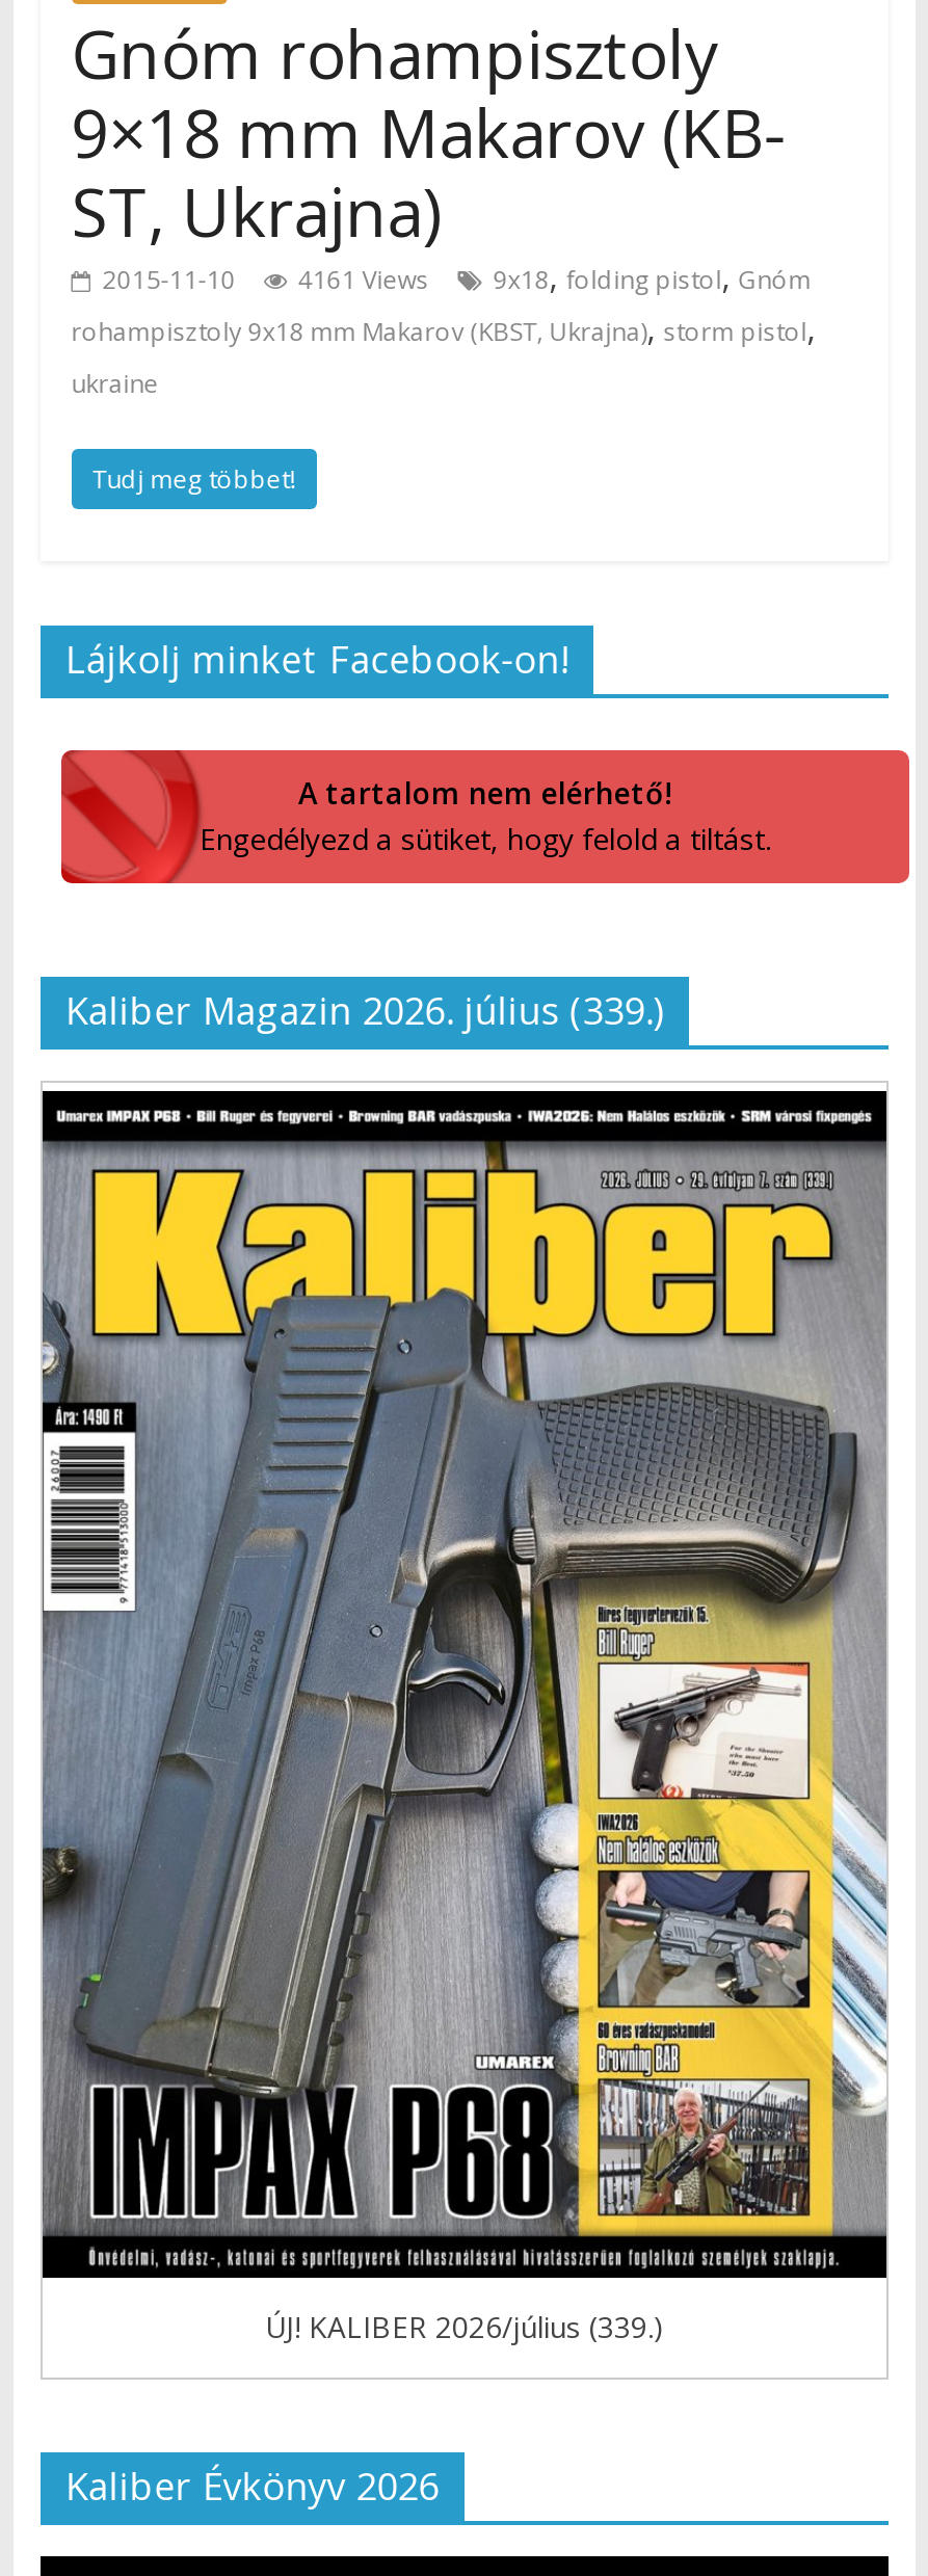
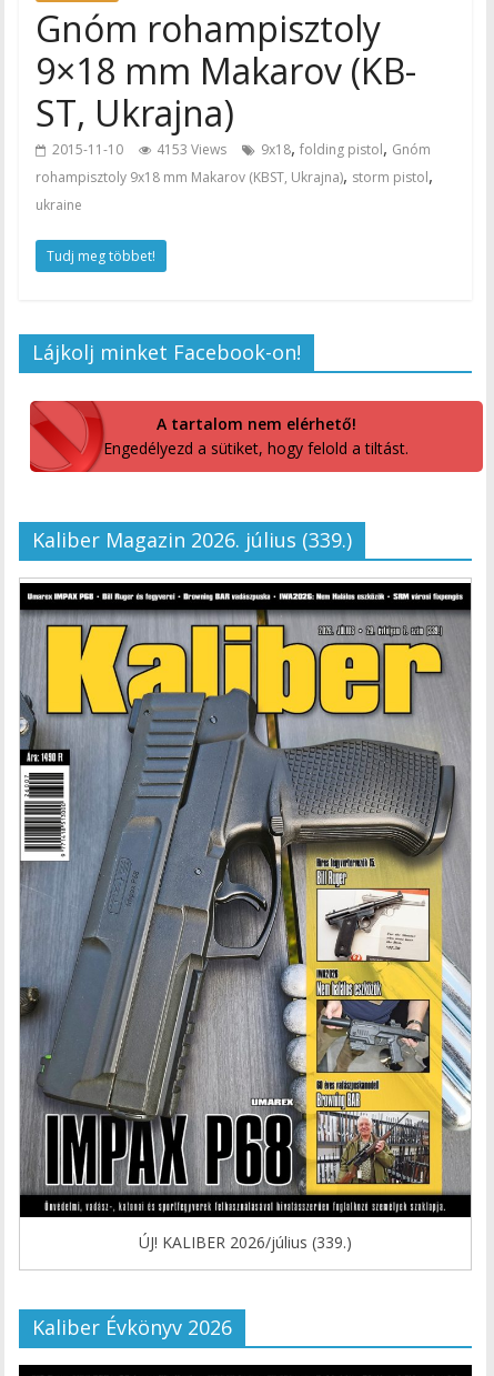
[102,253,811,298] 2015-11-10 4161 Views 9x18, folding pistol, Gnóm -> [52,135,431,159] 2015-11-10 4153 Views 9x18, folding pistol, Gnóm

